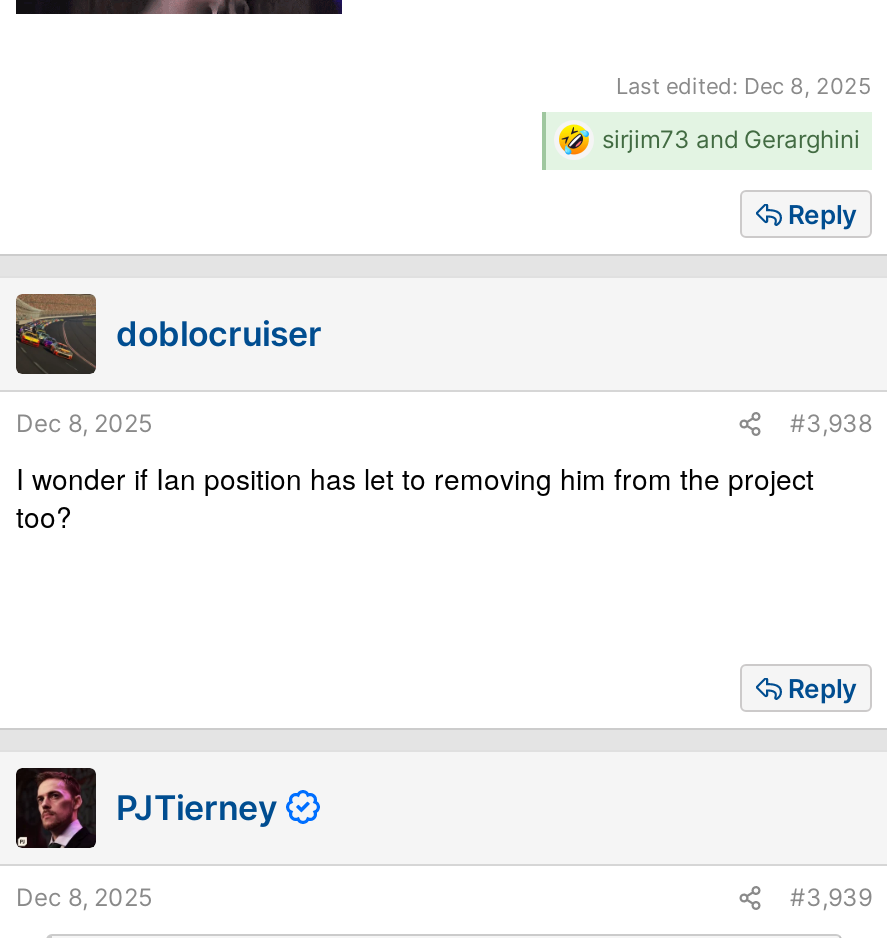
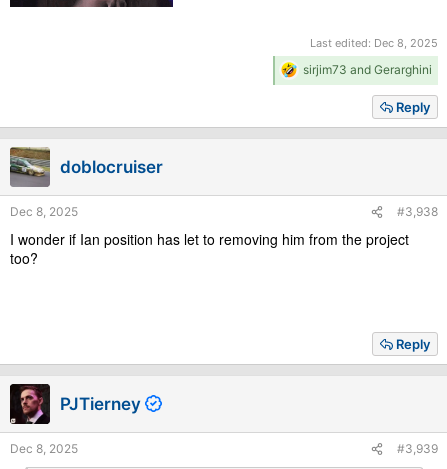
[16,294,98,376] [image] -> [10,147,51,187] [image]

